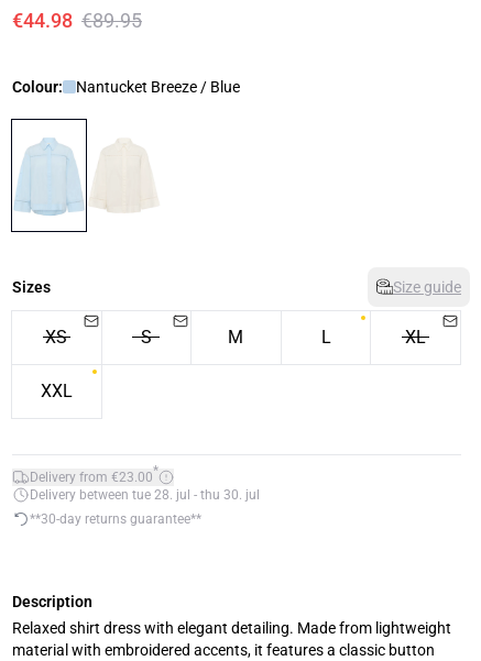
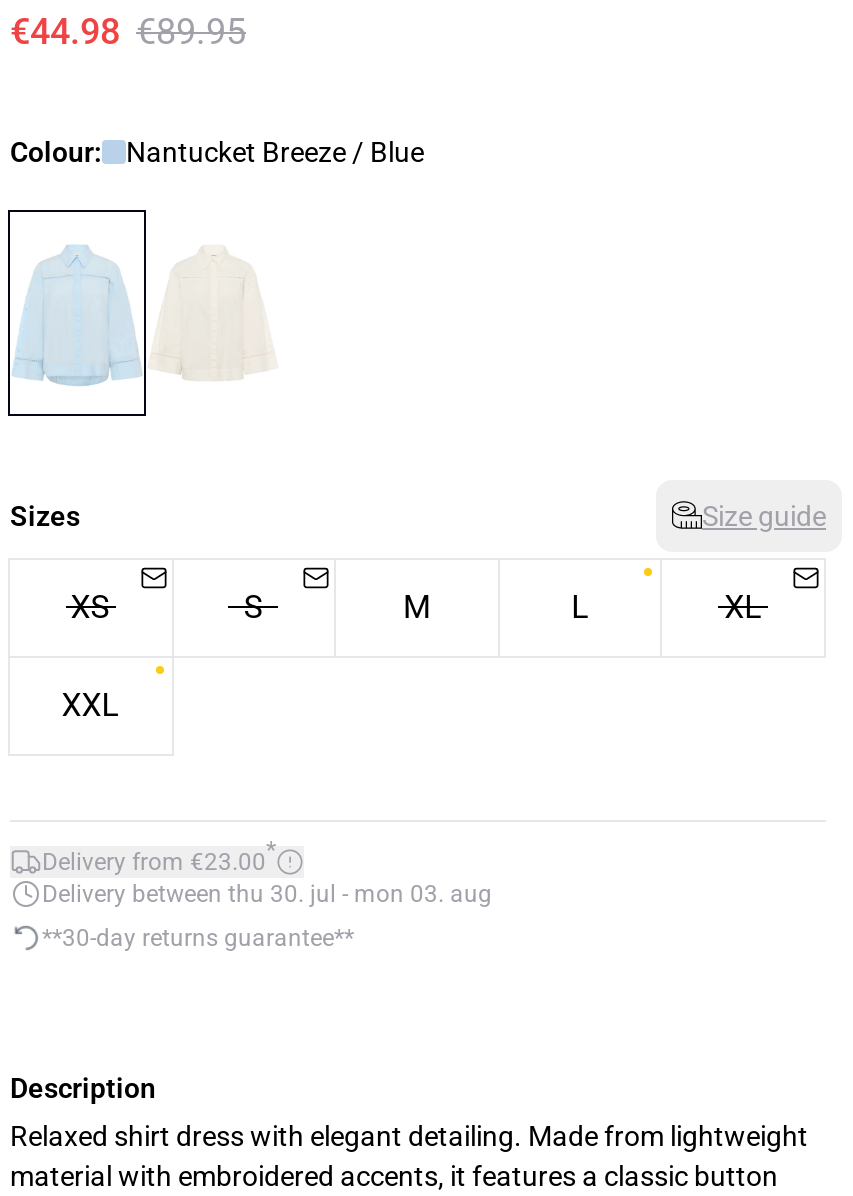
[30,487,260,502] Delivery between tue 28. jul - thu 30. jul -> [42,879,492,907] Delivery between thu 30. jul - mon 03. aug

